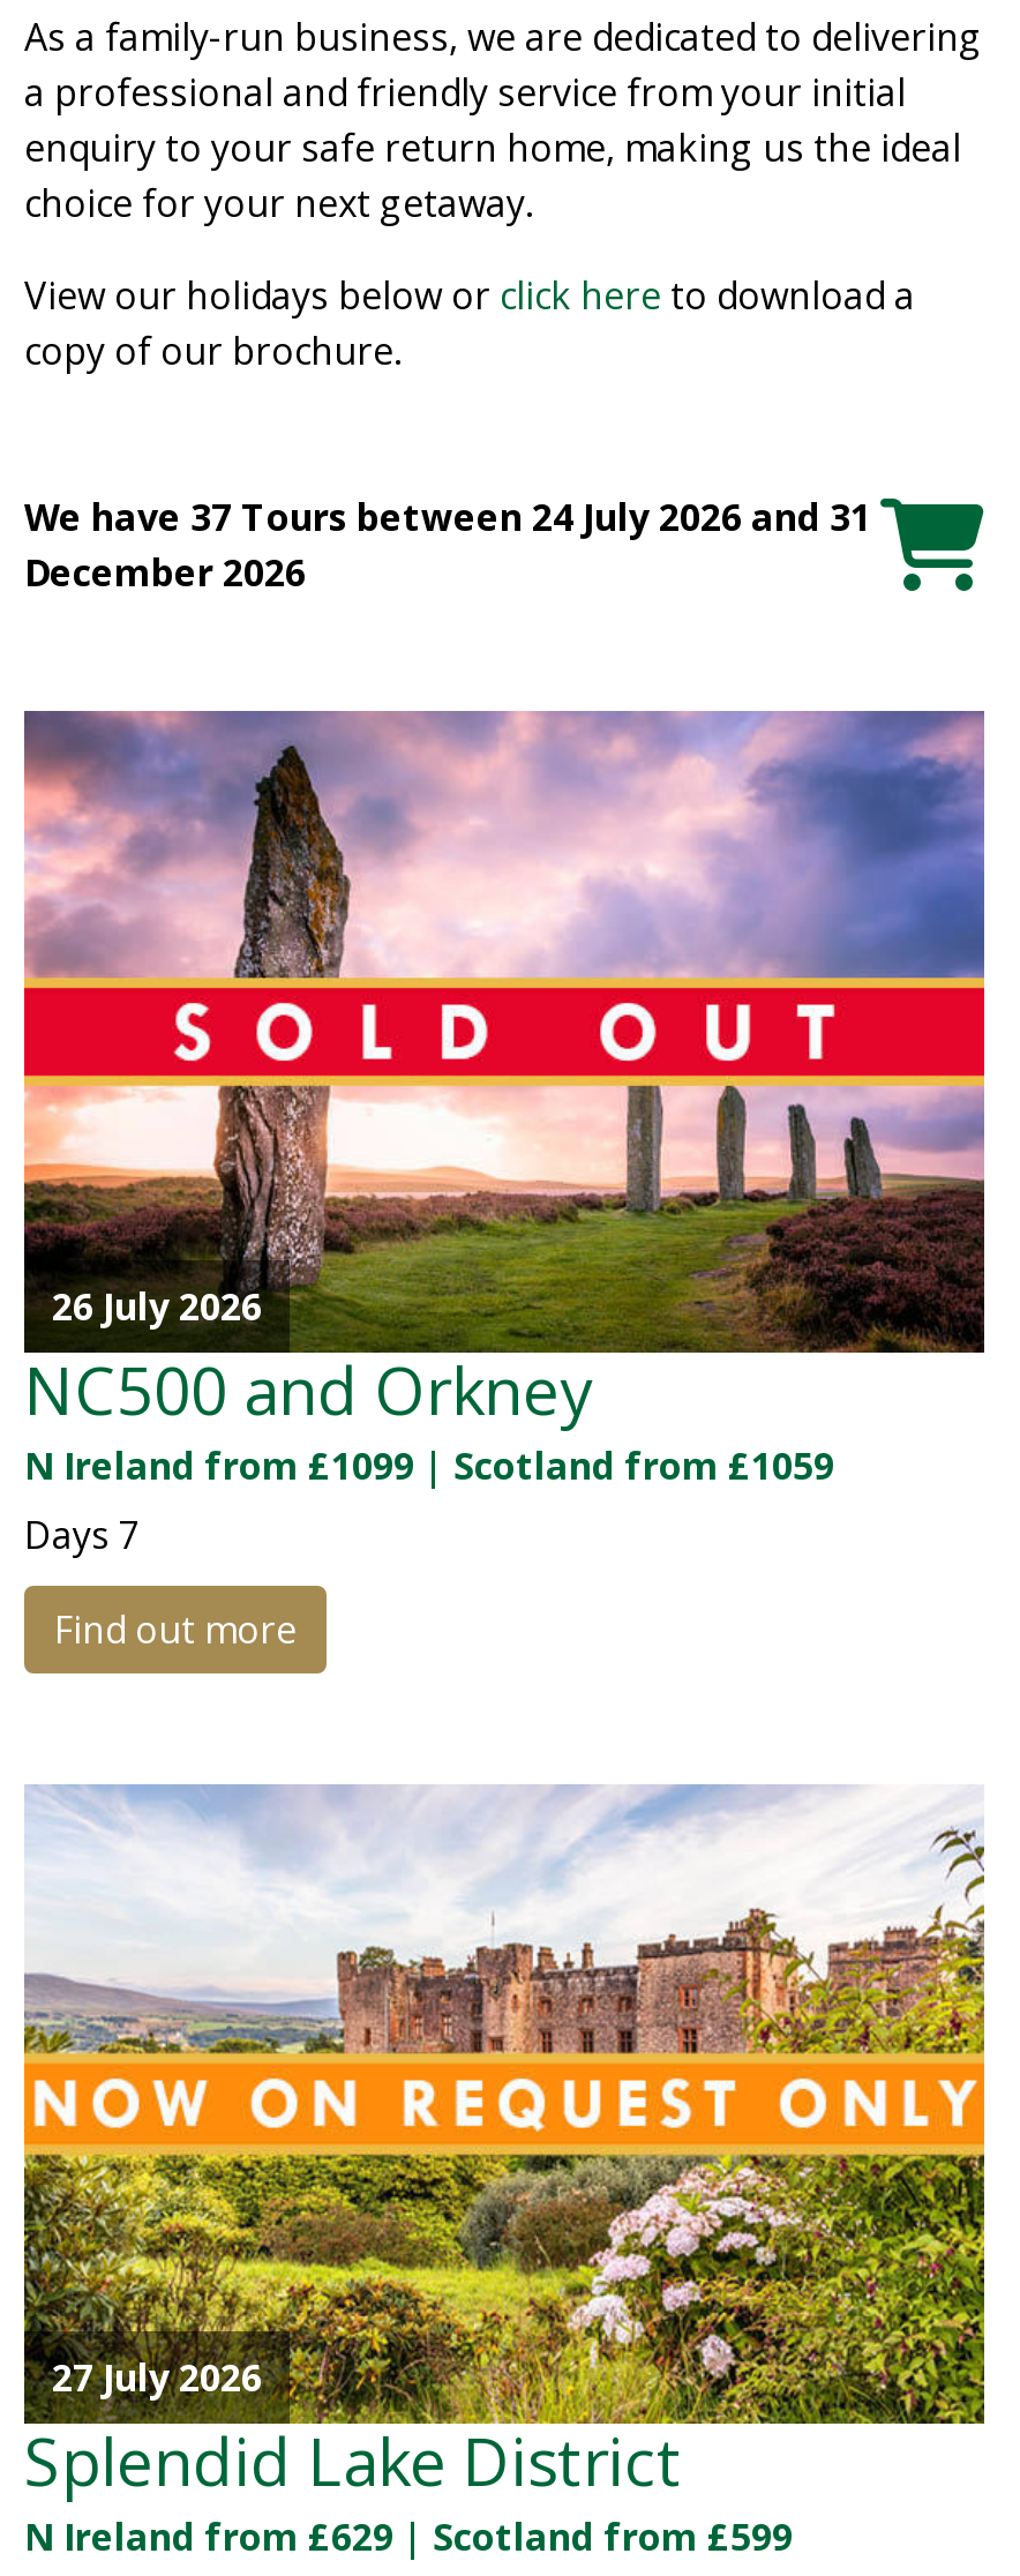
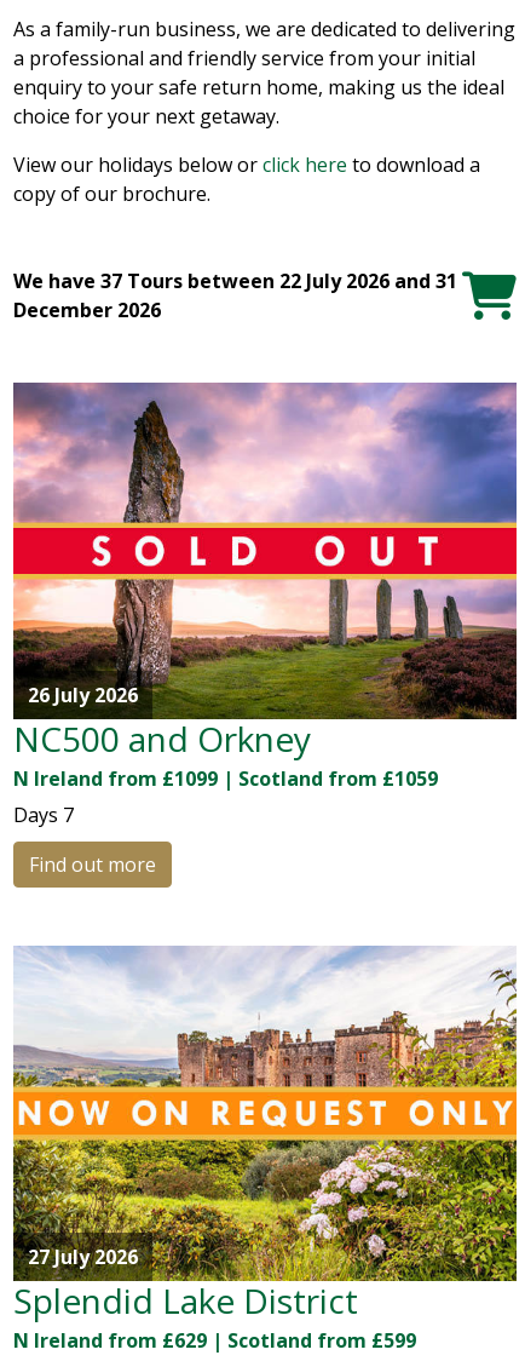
[24,492,871,543] We have 37 Tours between 24 July 2026 and 31 -> [13,268,457,295] We have 37 Tours between 22 July 2026 and 31

